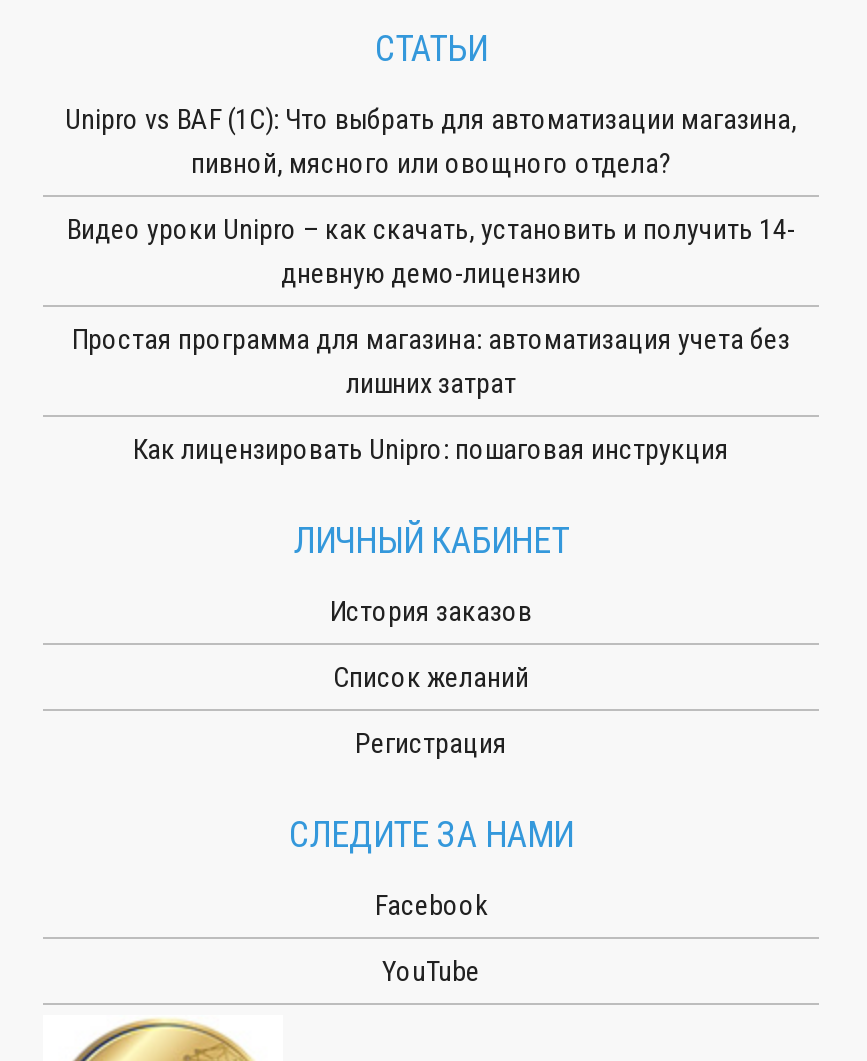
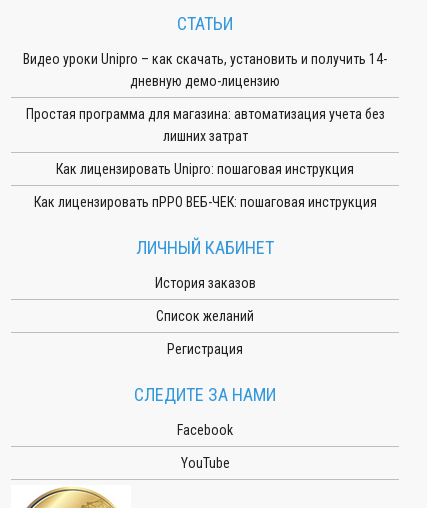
[65,103,797,179] Unipro vs BAF (1С): Что выбрать для автоматизации магазина, | пивной, мясного или овощного отдела? -> none
moved [67,213,795,465] -> [23,51,387,177]: Видео уроки Unipro – как скачать, установить и получить 14- | дневную демо-лицензию | Простая программа для магазина: автоматизация учета без | лишних затрат | Как лицензировать Unipro: пошаговая инструкция
none -> [33,194,376,210] Как лицензировать пРРО ВЕБ-ЧЕК: пошаговая инструкция

